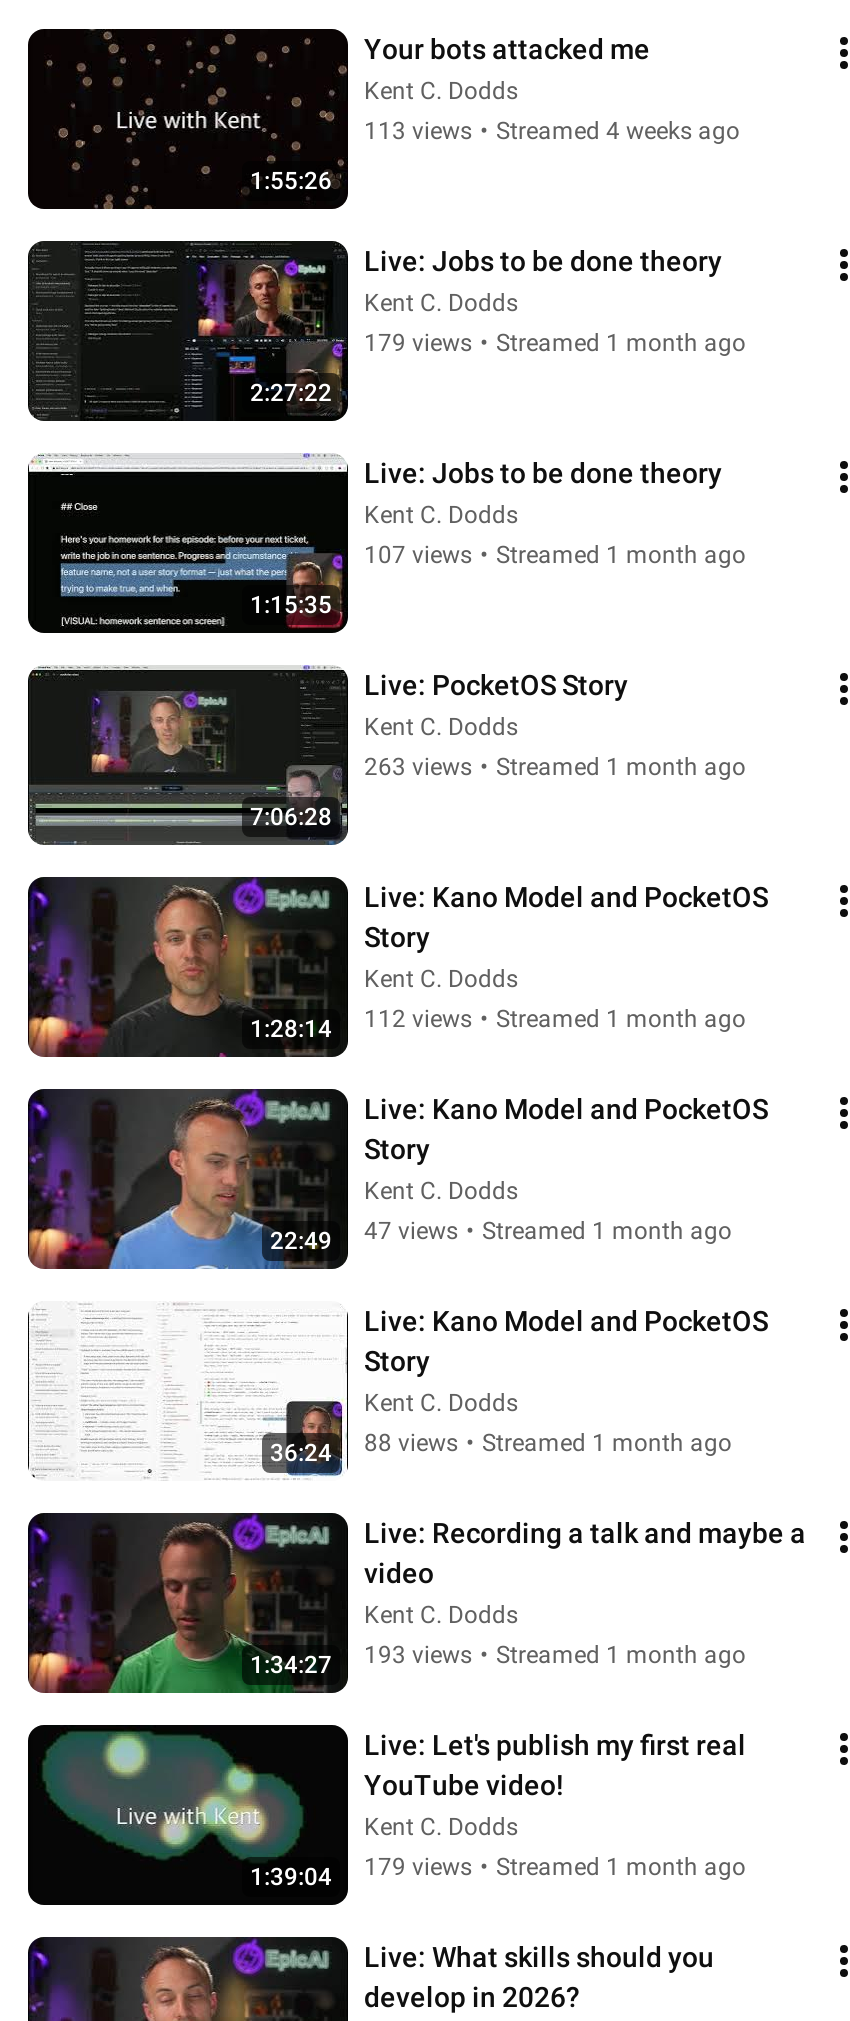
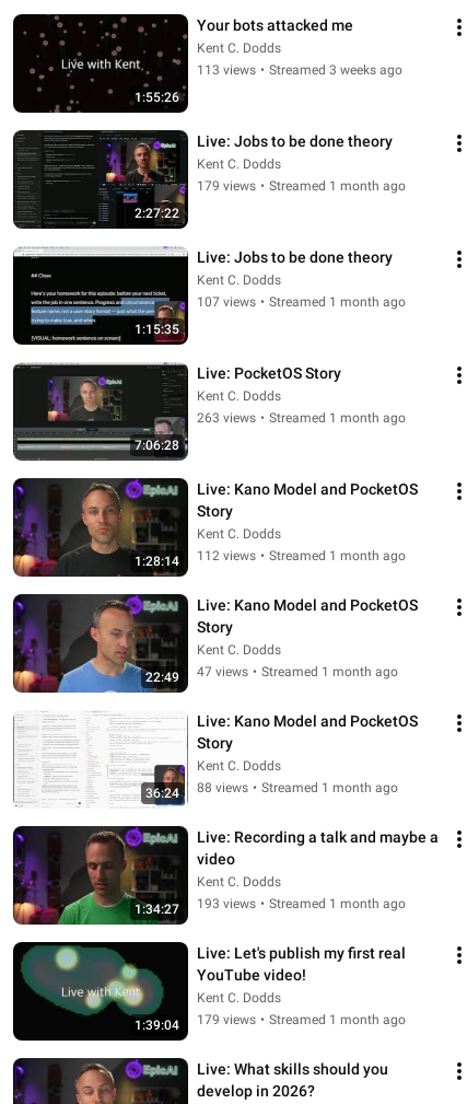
[364,117,740,145] 113 views • Streamed 4 weeks ago -> [197,62,402,78] 113 views • Streamed 3 weeks ago

